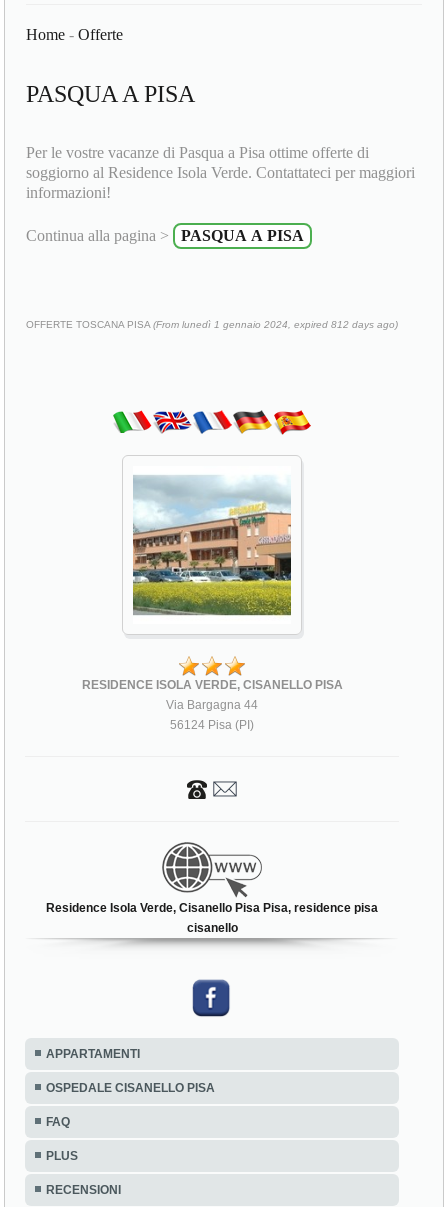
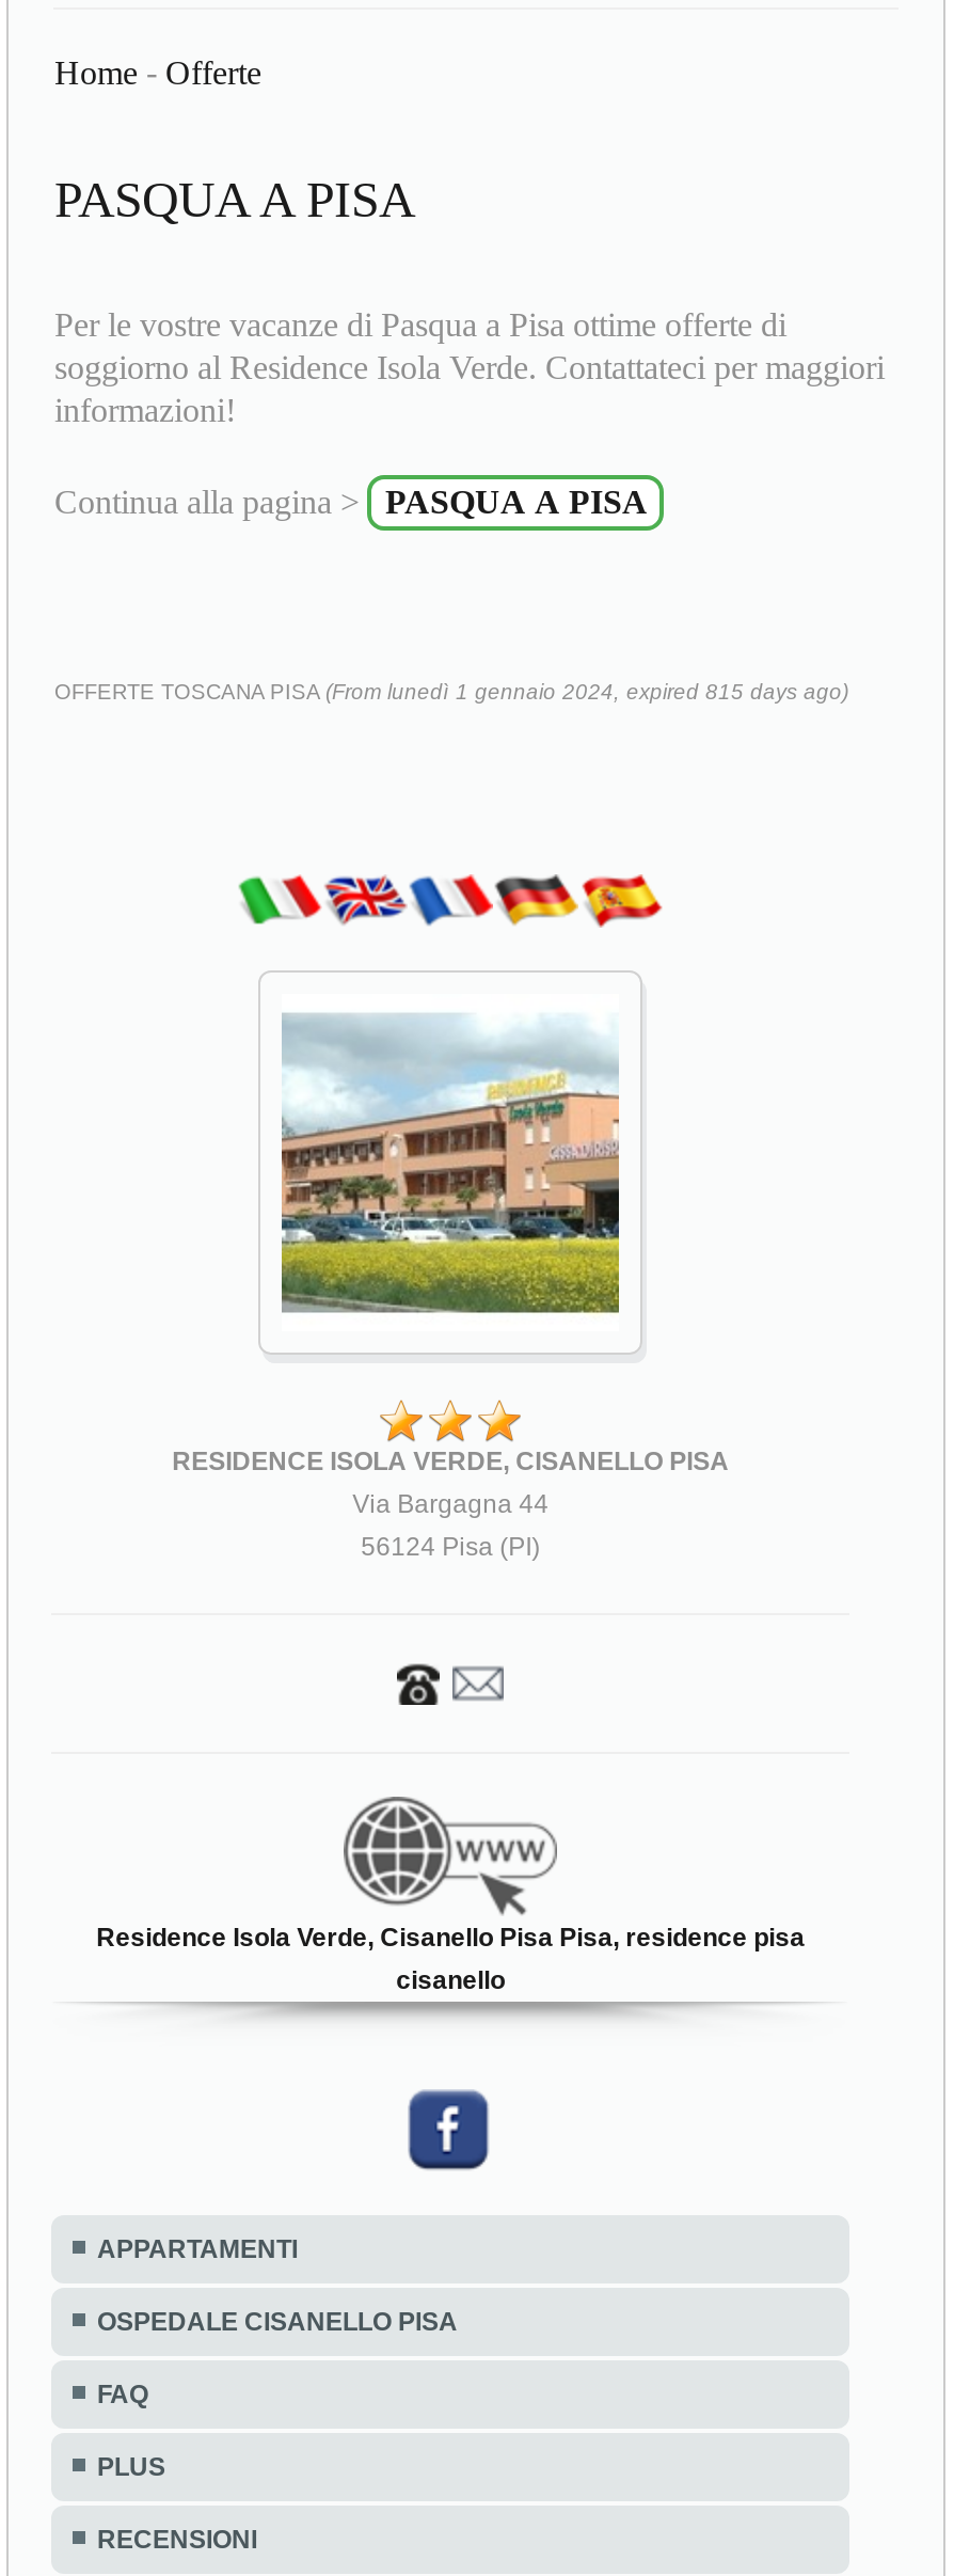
[26,319,398,330] OFFERTE TOSCANA PISA (From lunedì 1 gennaio 2024, expired 812 days ago) -> [54,680,848,704] OFFERTE TOSCANA PISA (From lunedì 1 gennaio 2024, expired 815 days ago)

